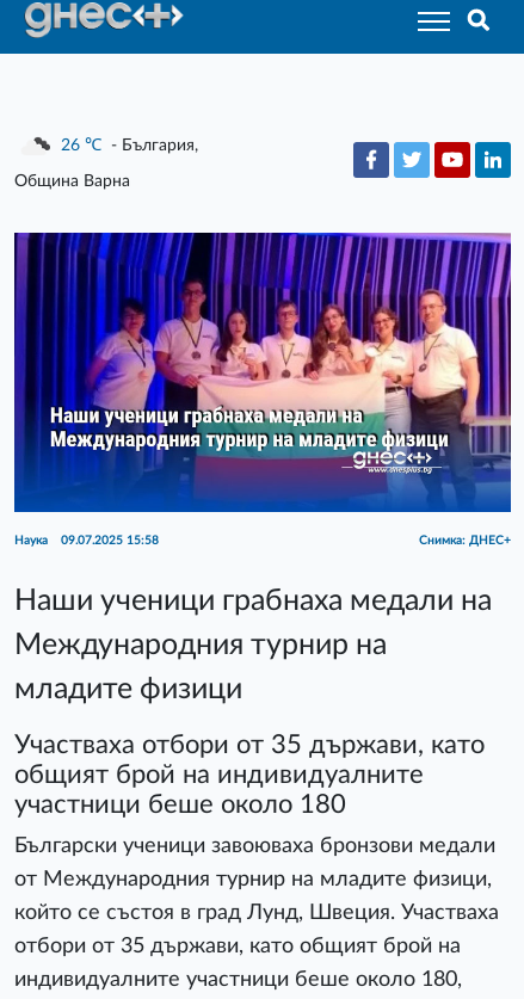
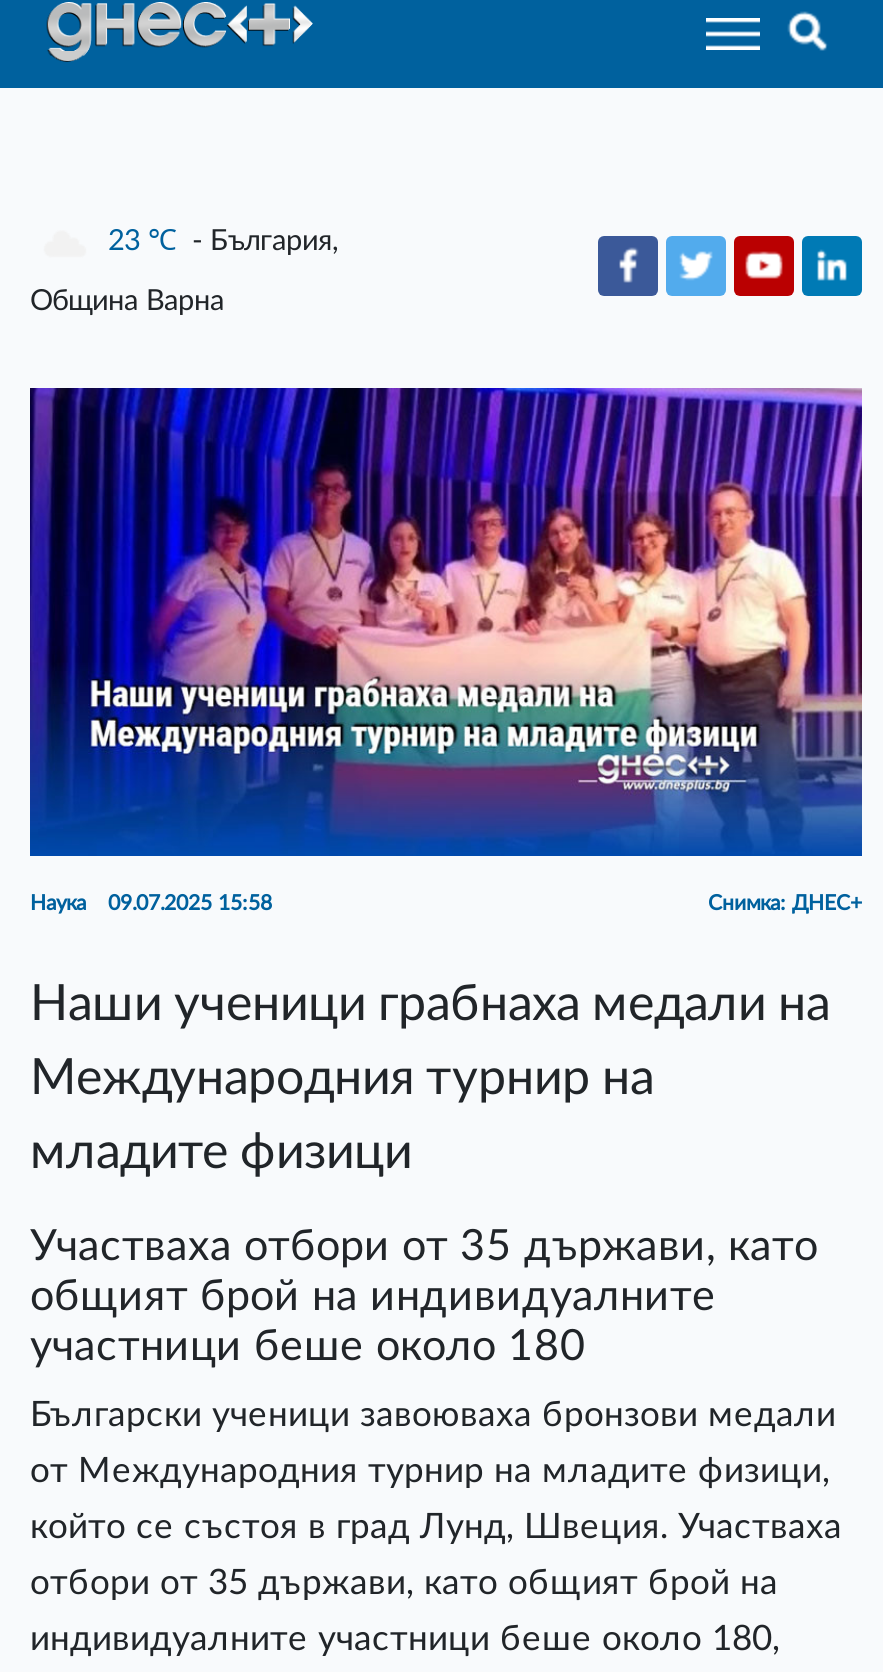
[61,136,198,154] 26 ℃ - България, -> [108,226,338,256] 23 ℃ - България,

